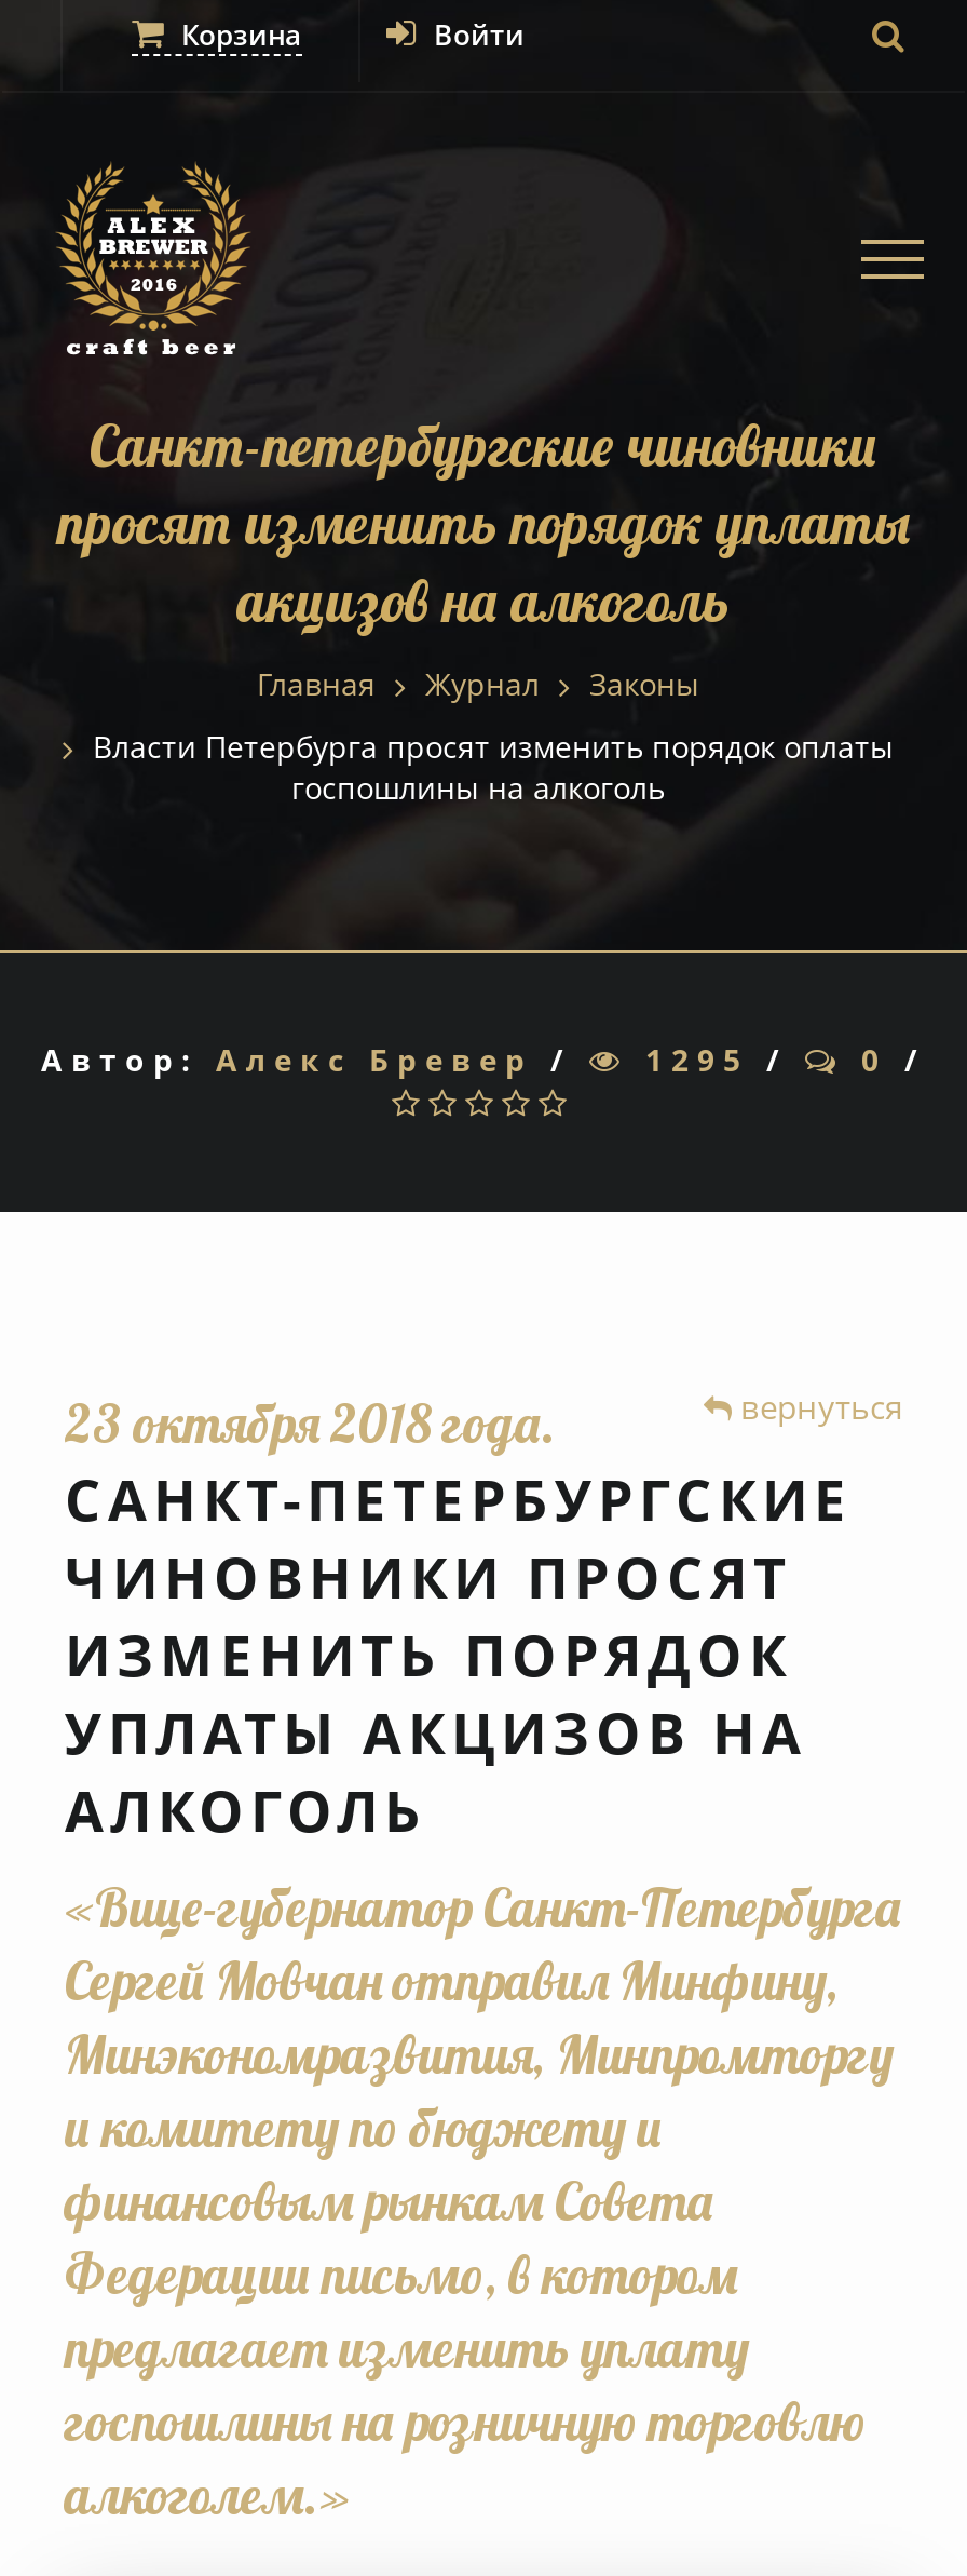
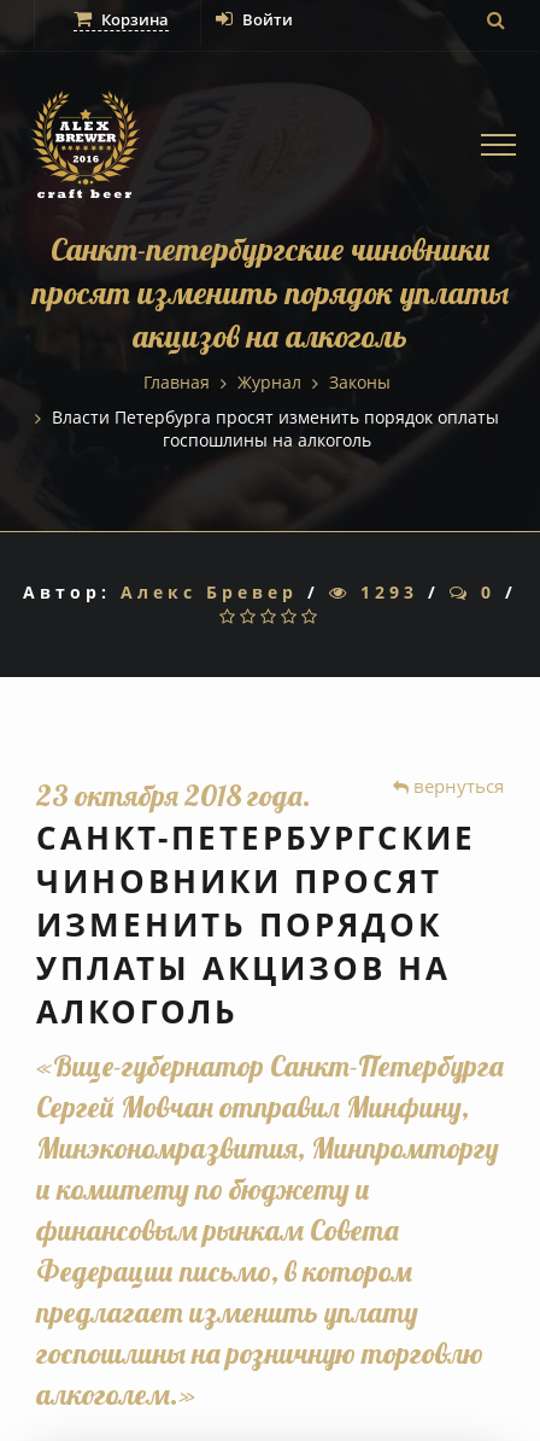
[41,1039,926,1080] Автор: Алекс Бревер / 1295 / 0 / -> [23,581,517,603] Автор: Алекс Бревер / 1293 / 0 /

